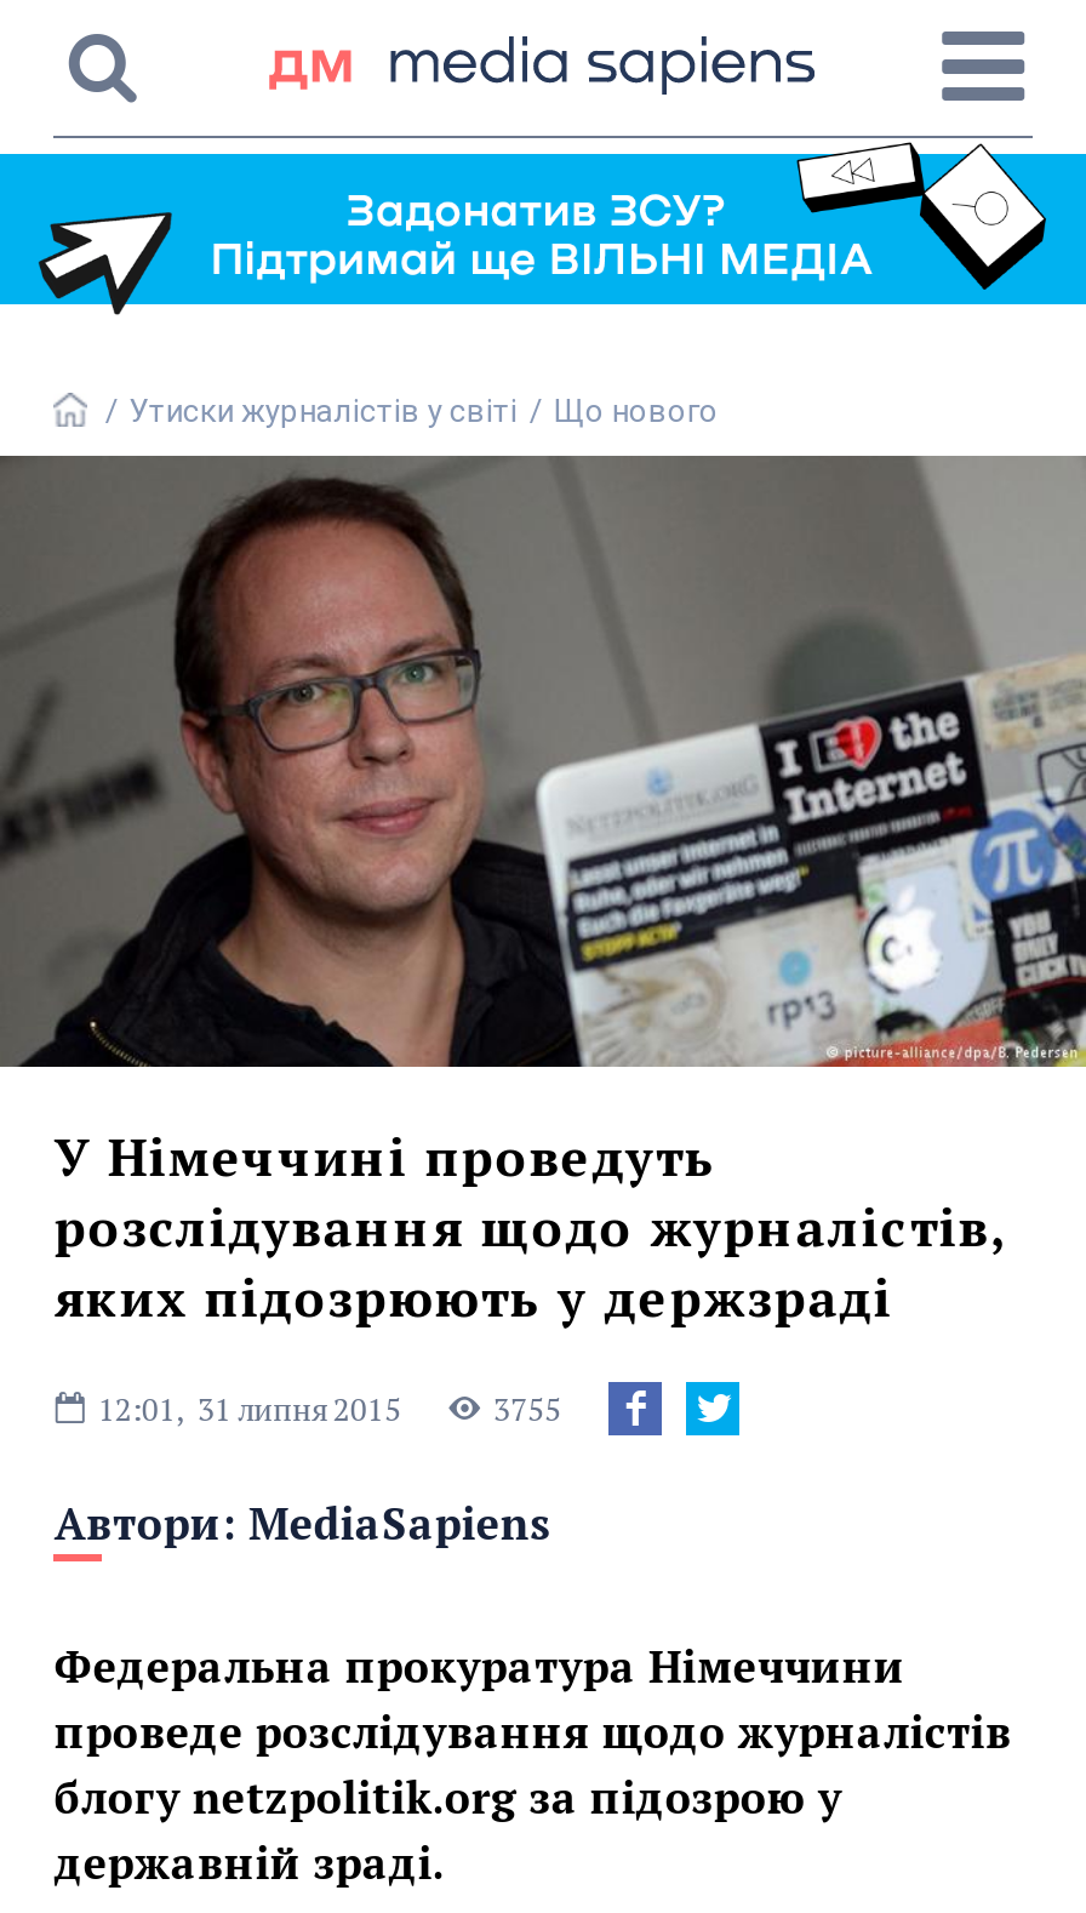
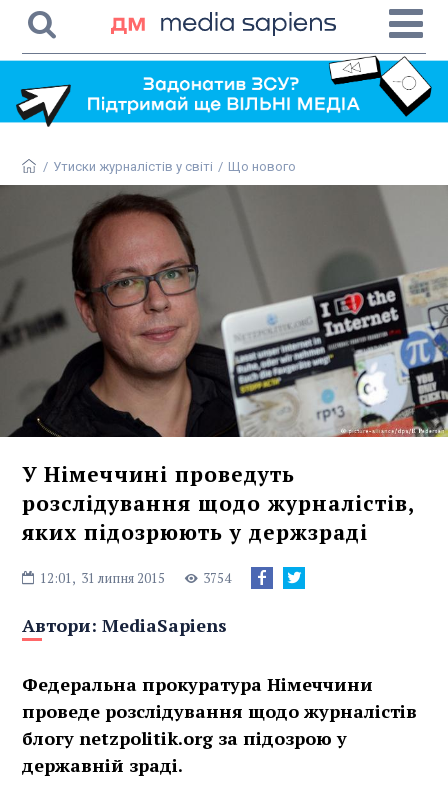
[493,1387,561,1430] 3755 -> [203,569,231,587] 3754

